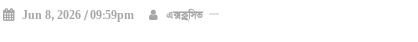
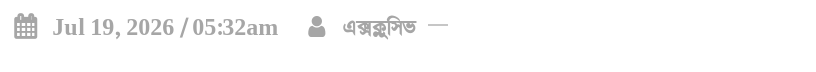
[22,9,134,23] Jun 8, 2026 / 09:59pm -> [52,15,278,43] Jul 19, 2026 / 05:32am

